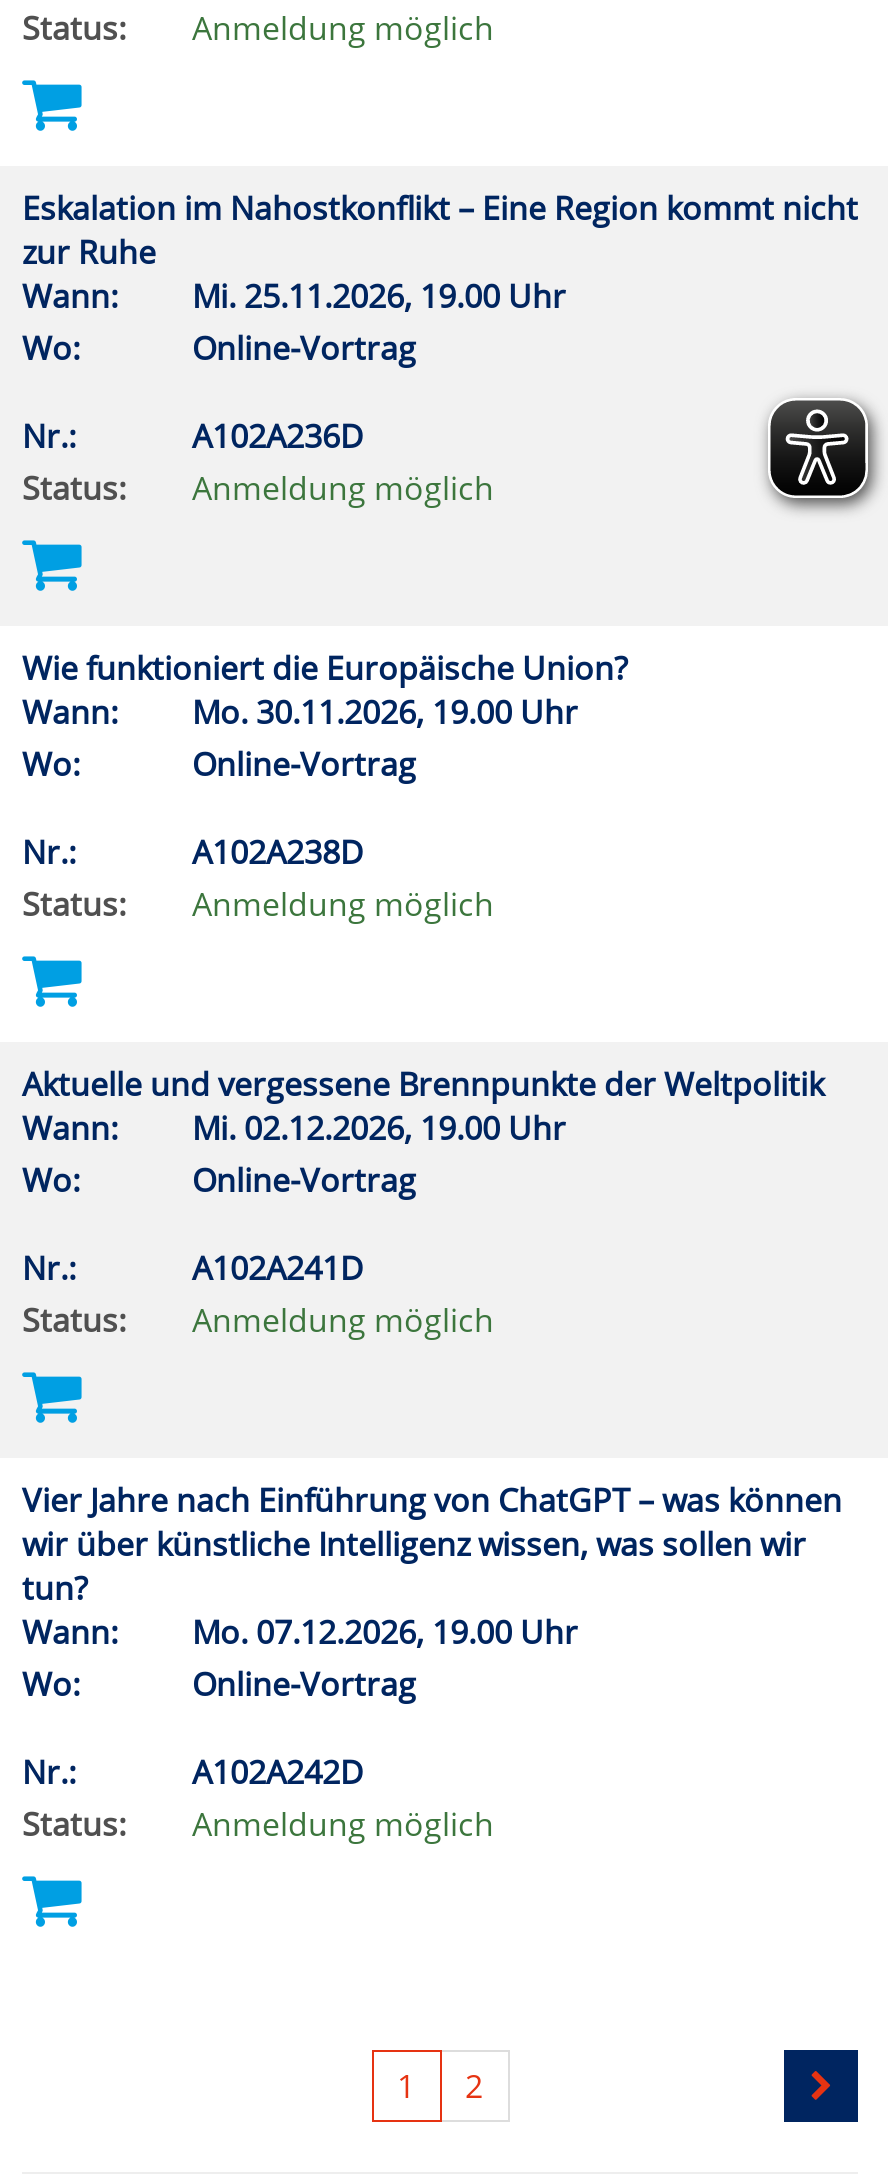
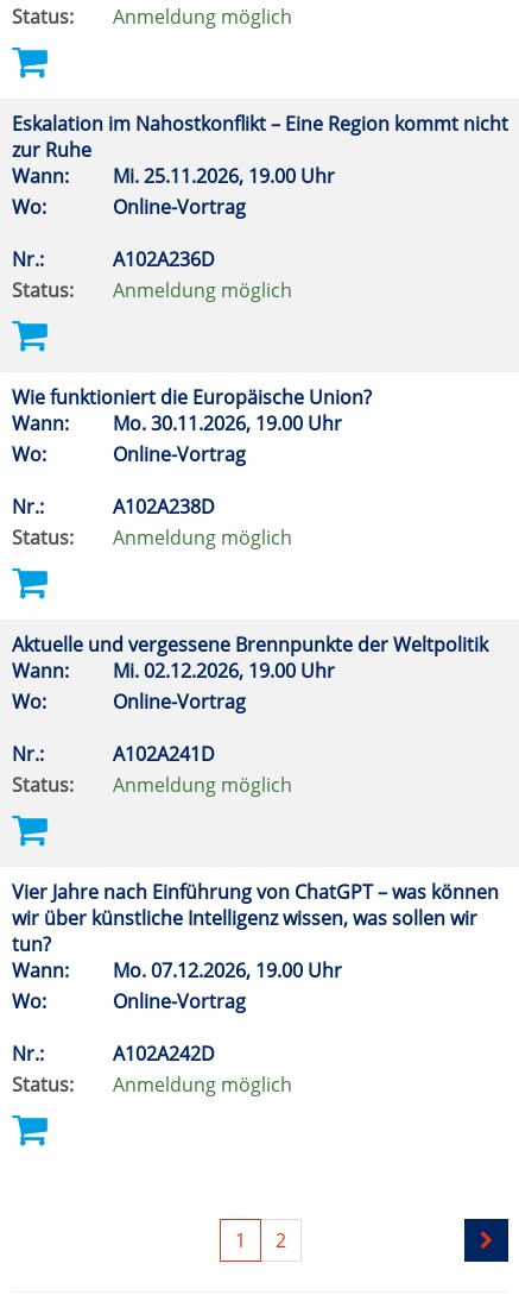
[764,398,880,512] [image] -> none

